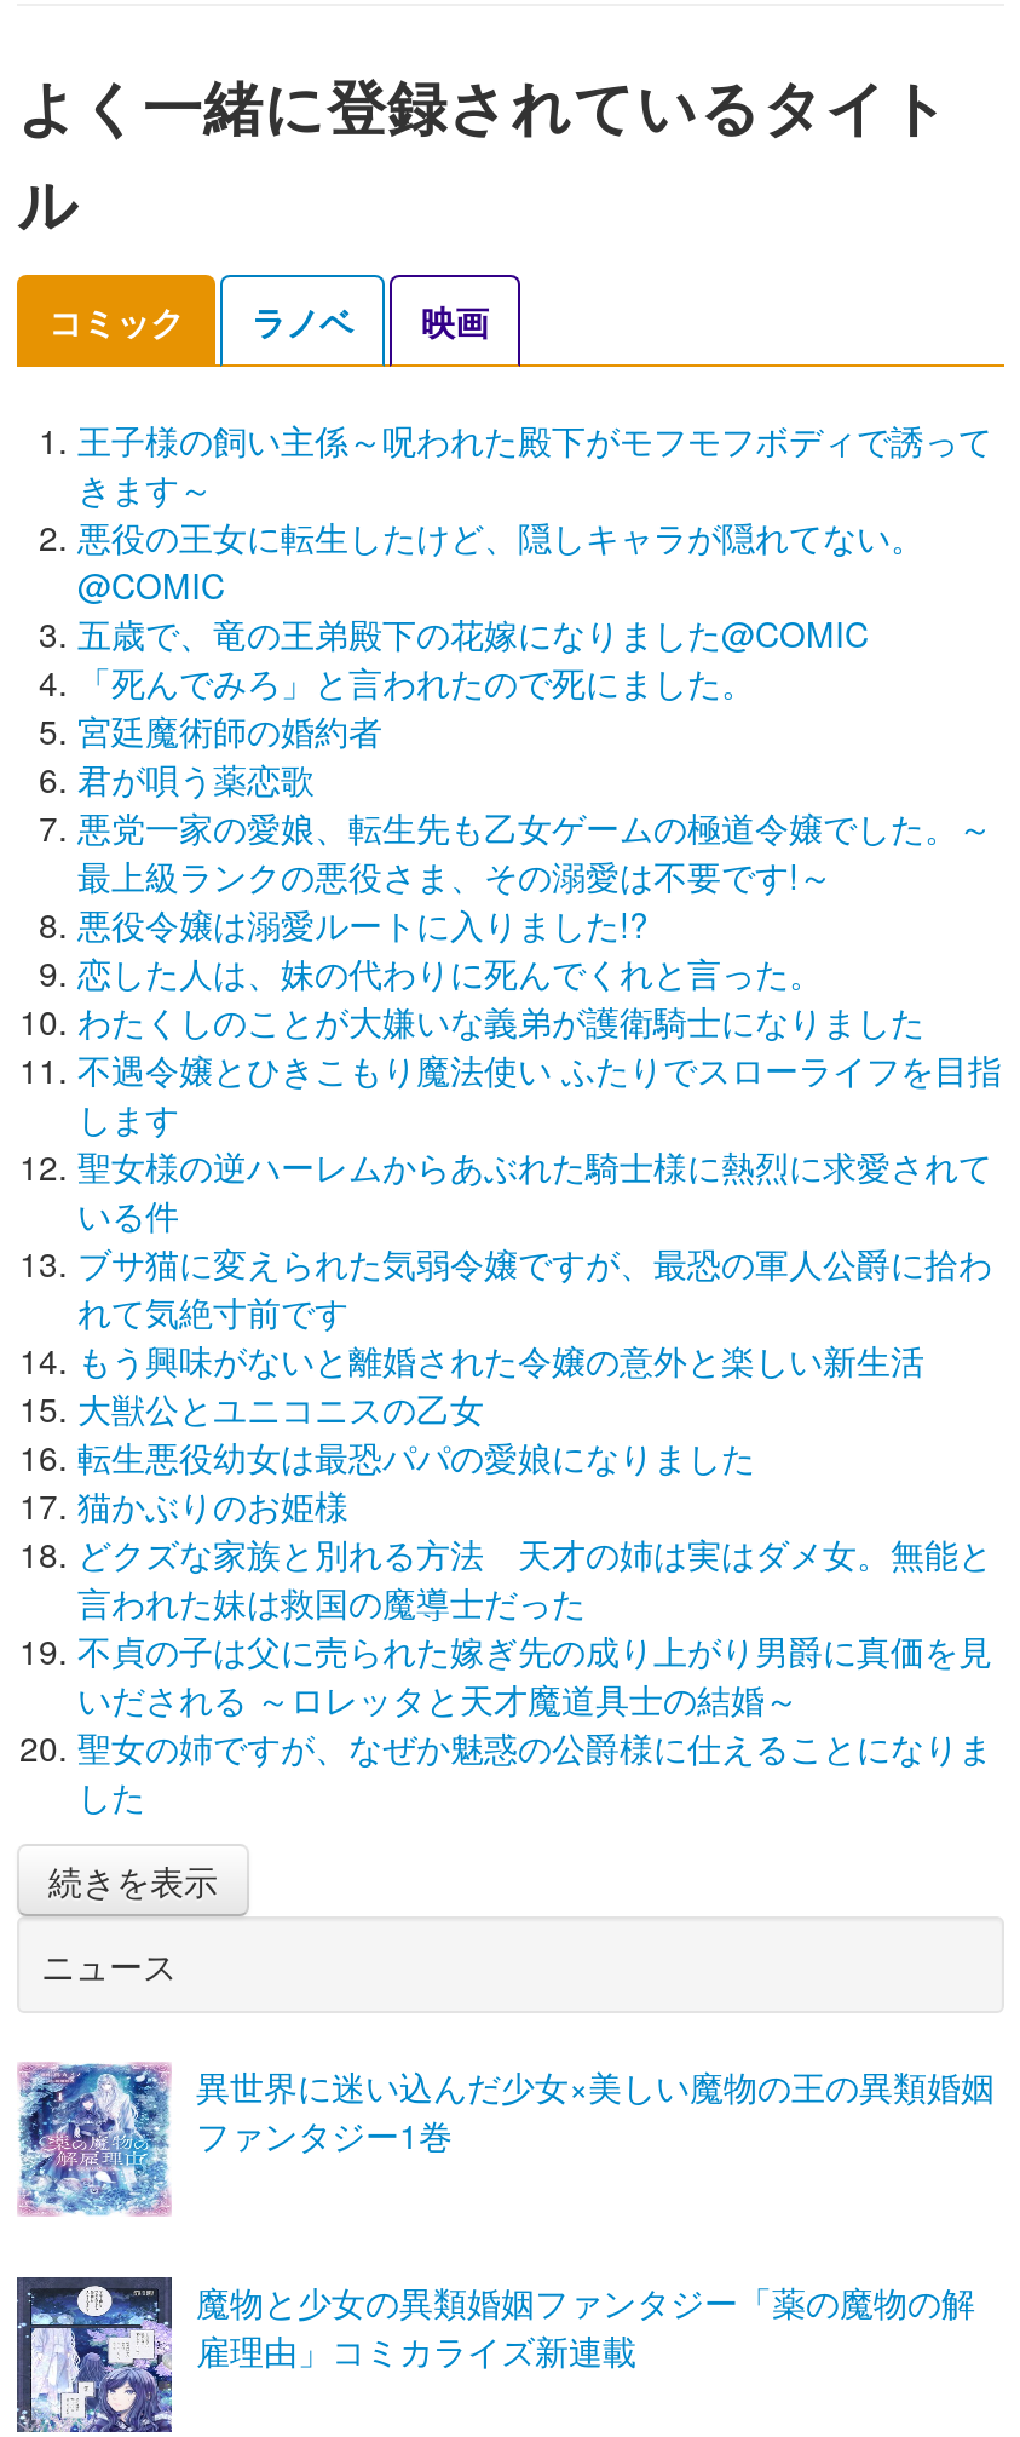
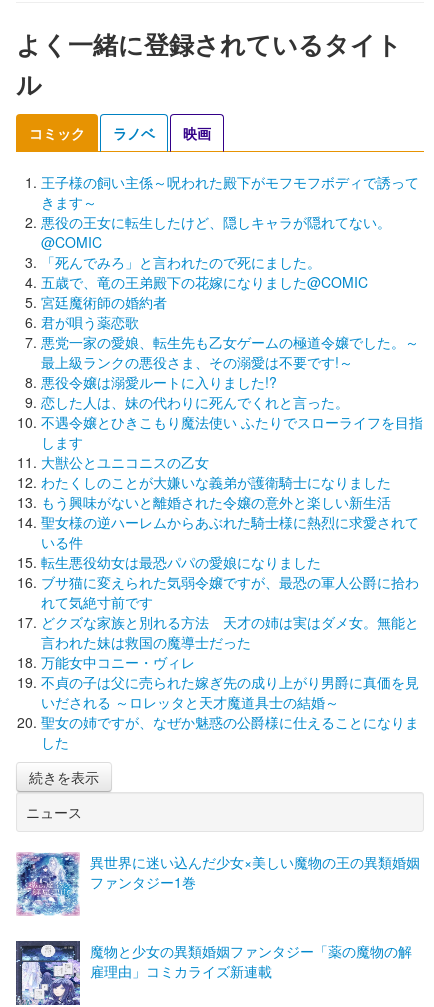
moved [77,608,869,657] -> [41,272,368,292]: 五歳で、竜の王弟殿下の花嫁になりました@COMIC
moved [77,657,755,705] -> [41,252,321,272]: 「死んでみろ」と言われたので死にました。
moved [77,996,924,1044] -> [41,472,391,492]: わたくしのことが大嫌いな義弟が護衛騎士になりました
moved [77,1044,1002,1141] -> [41,412,423,452]: 不遇令嬢とひきこもり魔法使い ふたりでスローライフを目指 | します
moved [77,1141,992,1238] -> [41,512,419,552]: 聖女様の逆ハーレムからあぶれた騎士様に熱烈に求愛されて | いる件
moved [77,1238,992,1335] -> [41,572,419,612]: ブサ猫に変えられた気弱令嬢ですが、最恐の軍人公爵に拾わ | れて気絶寸前です
moved [77,1335,924,1383] -> [41,492,391,512]: もう興味がないと離婚された令嬢の意外と楽しい新生活
moved [77,1383,484,1432] -> [41,452,209,472]: 大獣公とユニコニスの乙女
moved [77,1432,755,1480] -> [41,552,321,572]: 転生悪役幼女は最恐パパの愛娘になりました
[77,1480,348,1529] 猫かぶりのお姫様 -> none
moved [77,1529,992,1625] -> [41,612,419,652]: どクズな家族と別れる方法 天才の姉は実はダメ女。無能と | 言われた妹は救国の魔導士だった
none -> [41,652,195,672] 万能女中コニー・ヴィレ

